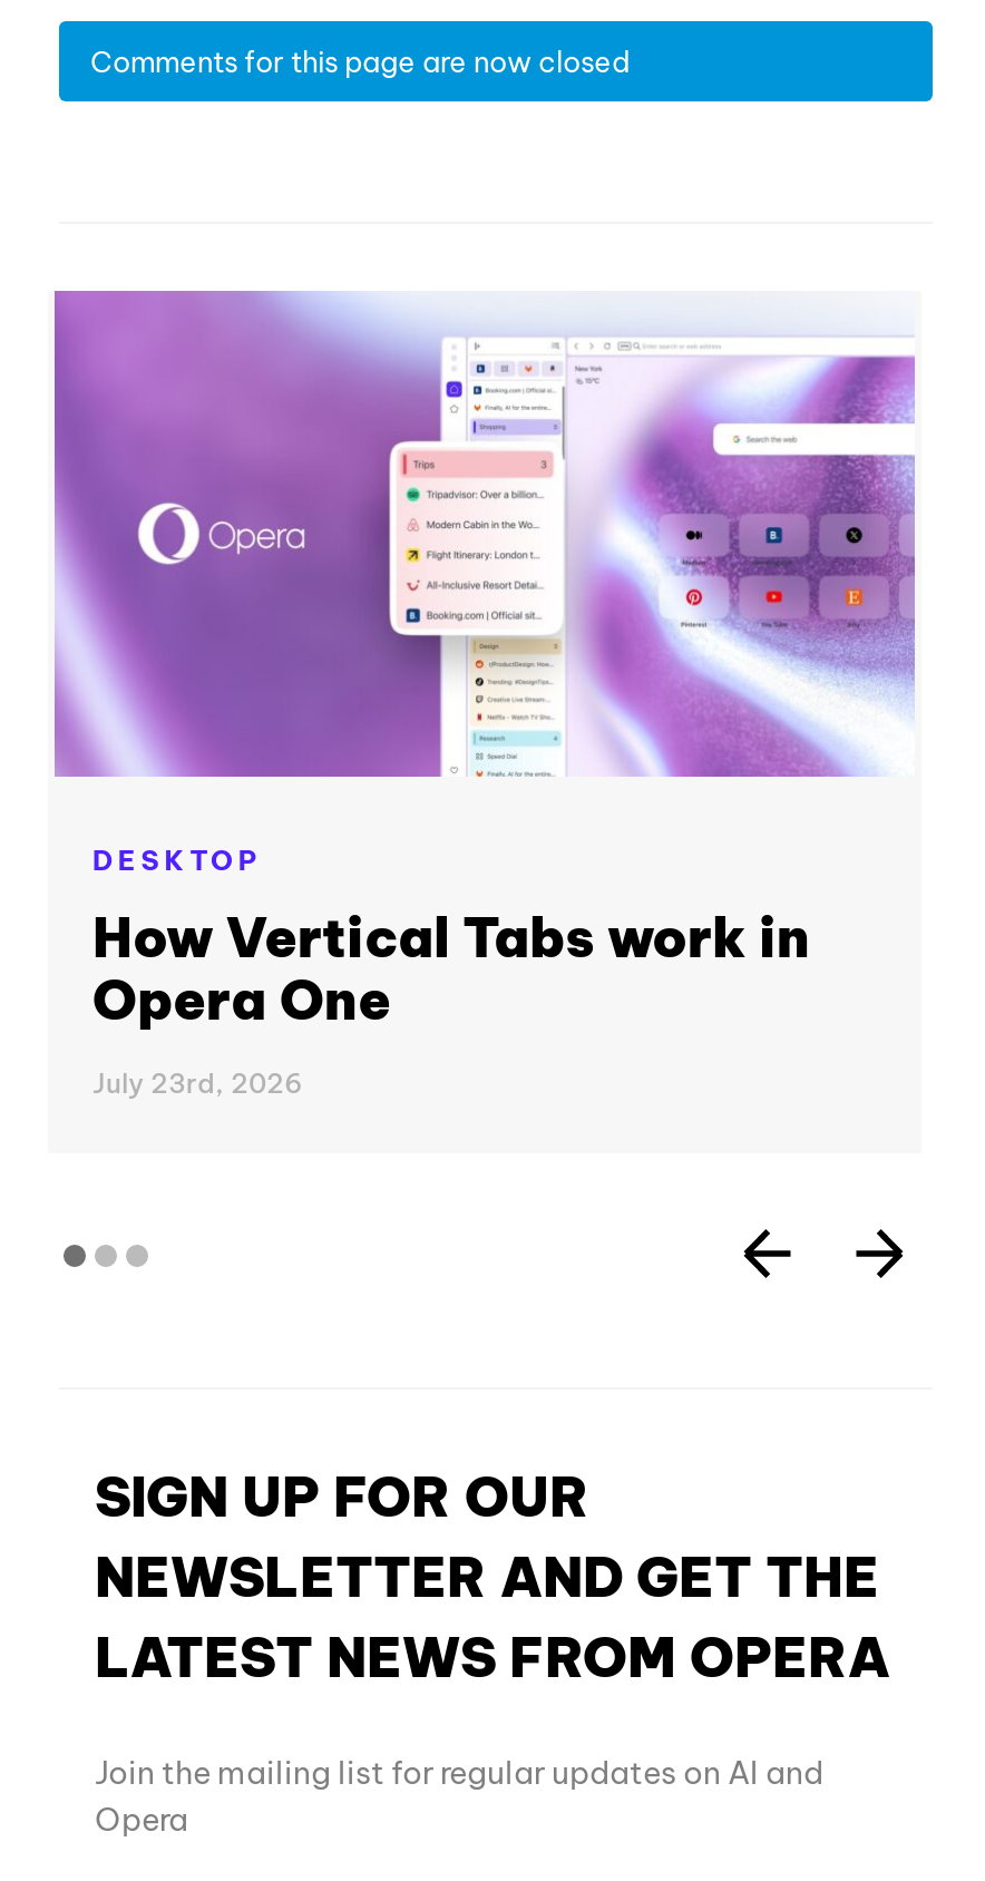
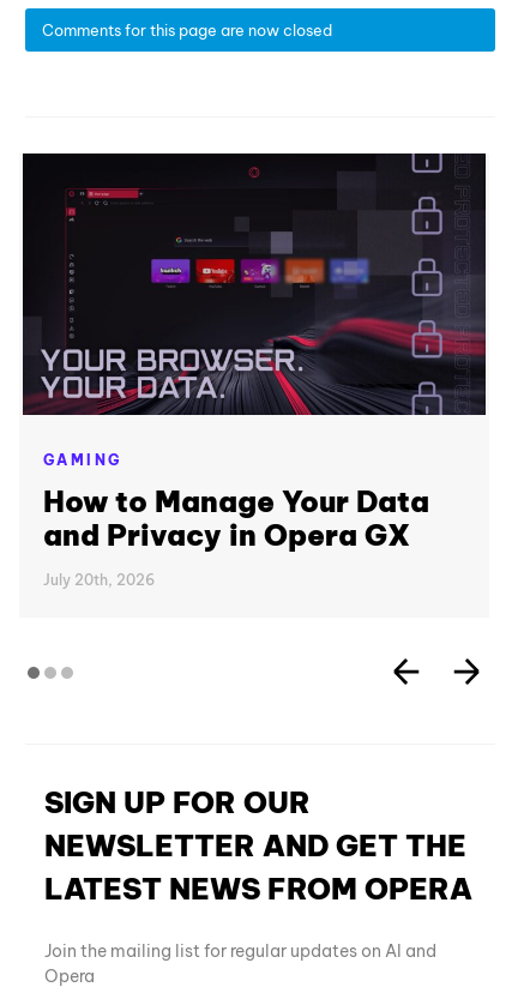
[52,291,917,1033] [image] | DESKTOP | How Vertical Tabs work in | Opera One -> [22,152,487,553] [image] | GAMING | How to Manage Your Data | and Privacy in Opera GX
[92,1065,302,1099] July 23rd, 2026 -> [43,570,155,588] July 20th, 2026

